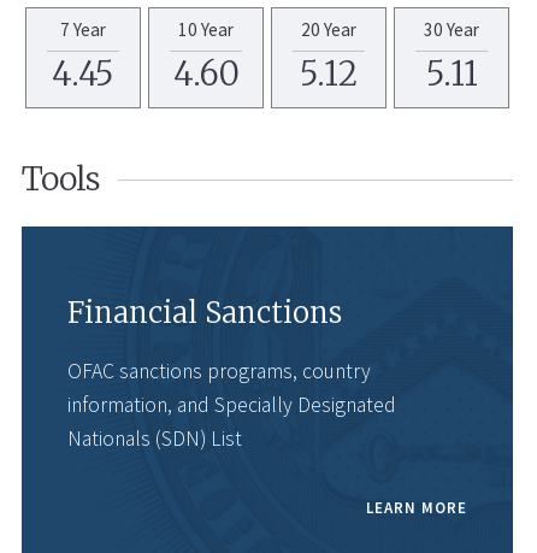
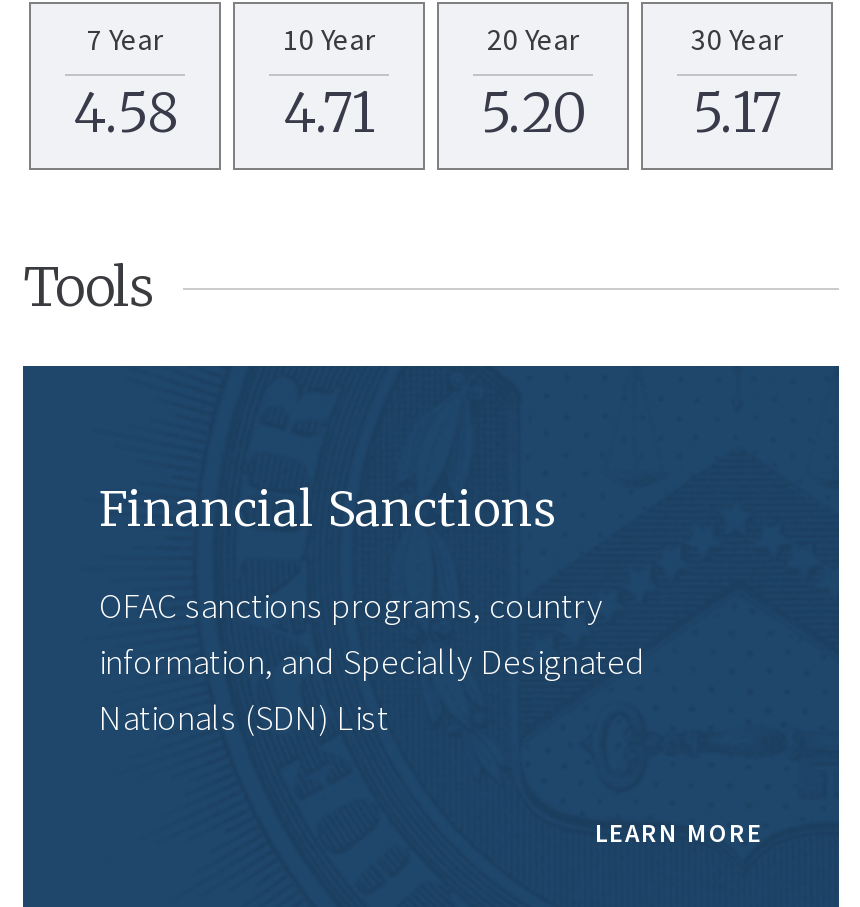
[52,53,114,94] 4.45 -> [73,78,177,146] 4.58
[173,53,239,94] 4.60 -> [283,78,375,146] 4.71
[300,53,358,94] 5.12 -> [480,78,586,146] 5.20
[426,53,477,94] 5.11 -> [692,78,782,146] 5.17

